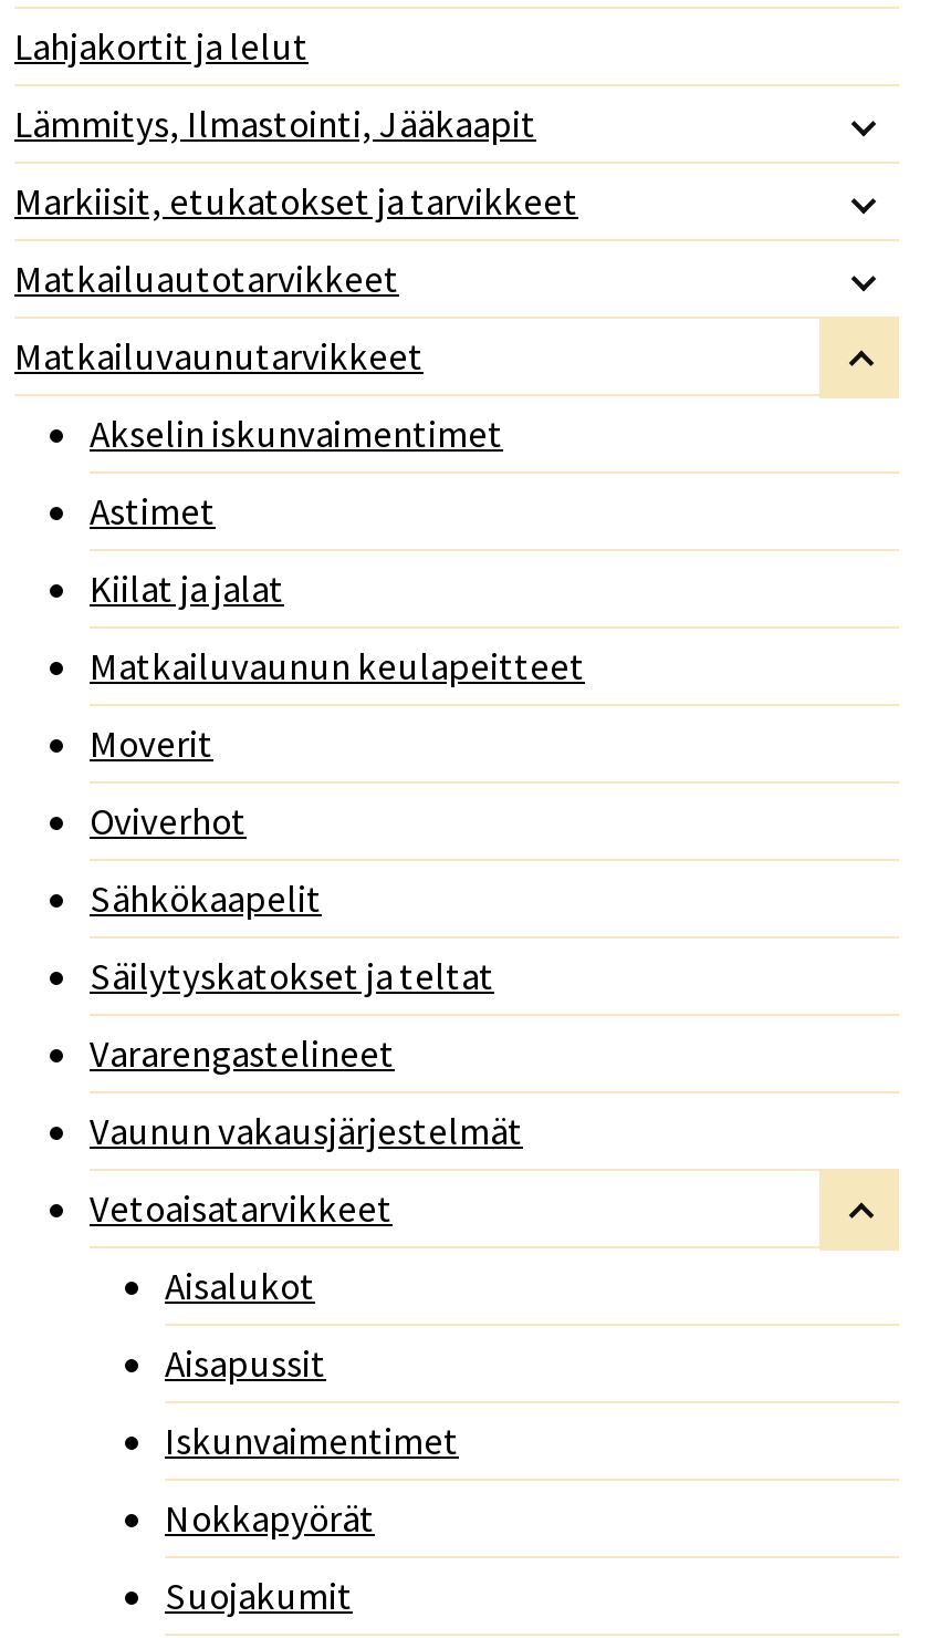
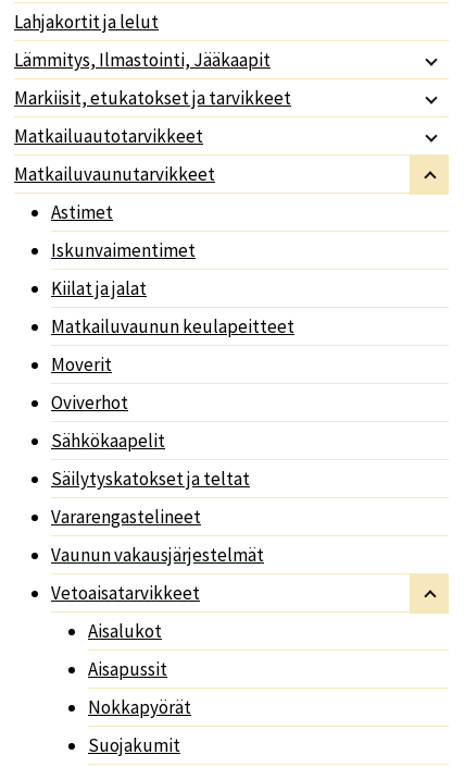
[90,409,503,458] Akselin iskunvaimentimet -> none
moved [165,1416,459,1465] -> [51,238,196,262]: Iskunvaimentimet

